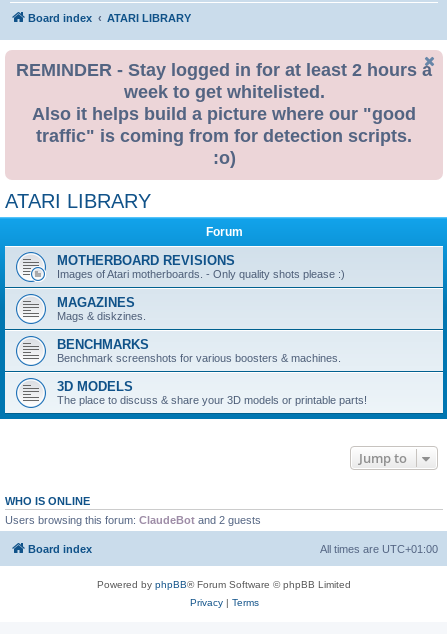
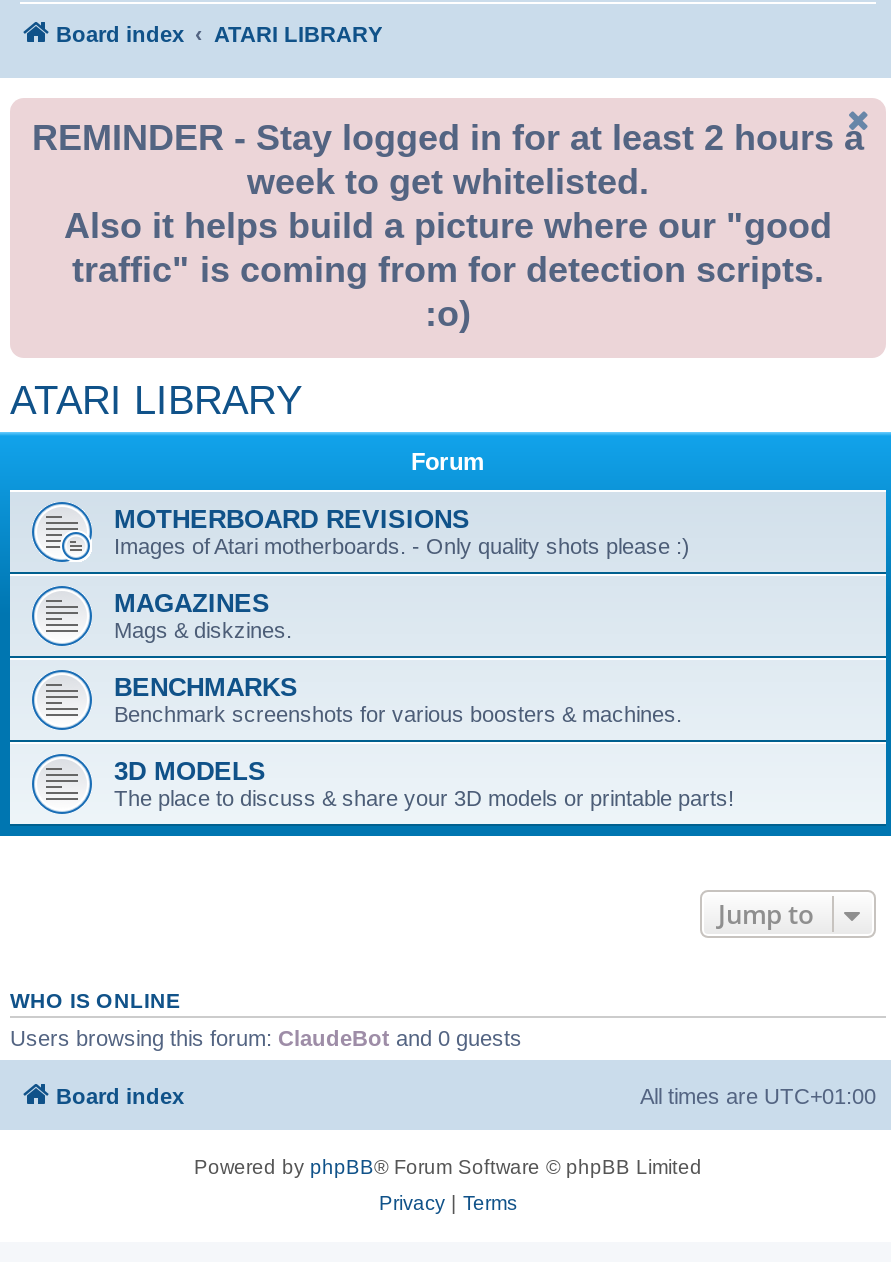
[5,514,261,526] Users browsing this forum: ClaudeBot and 2 guests -> [10,1026,522,1050] Users browsing this forum: ClaudeBot and 0 guests

